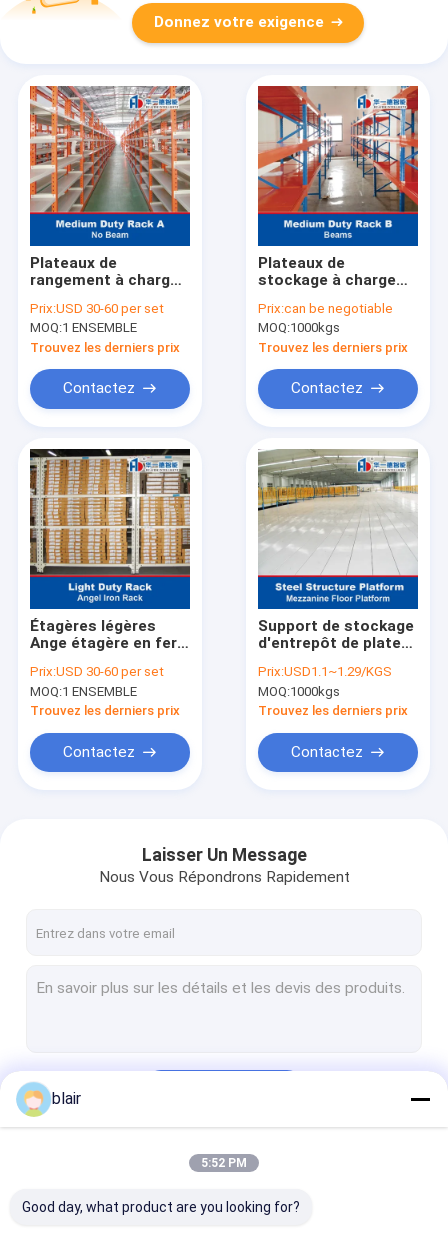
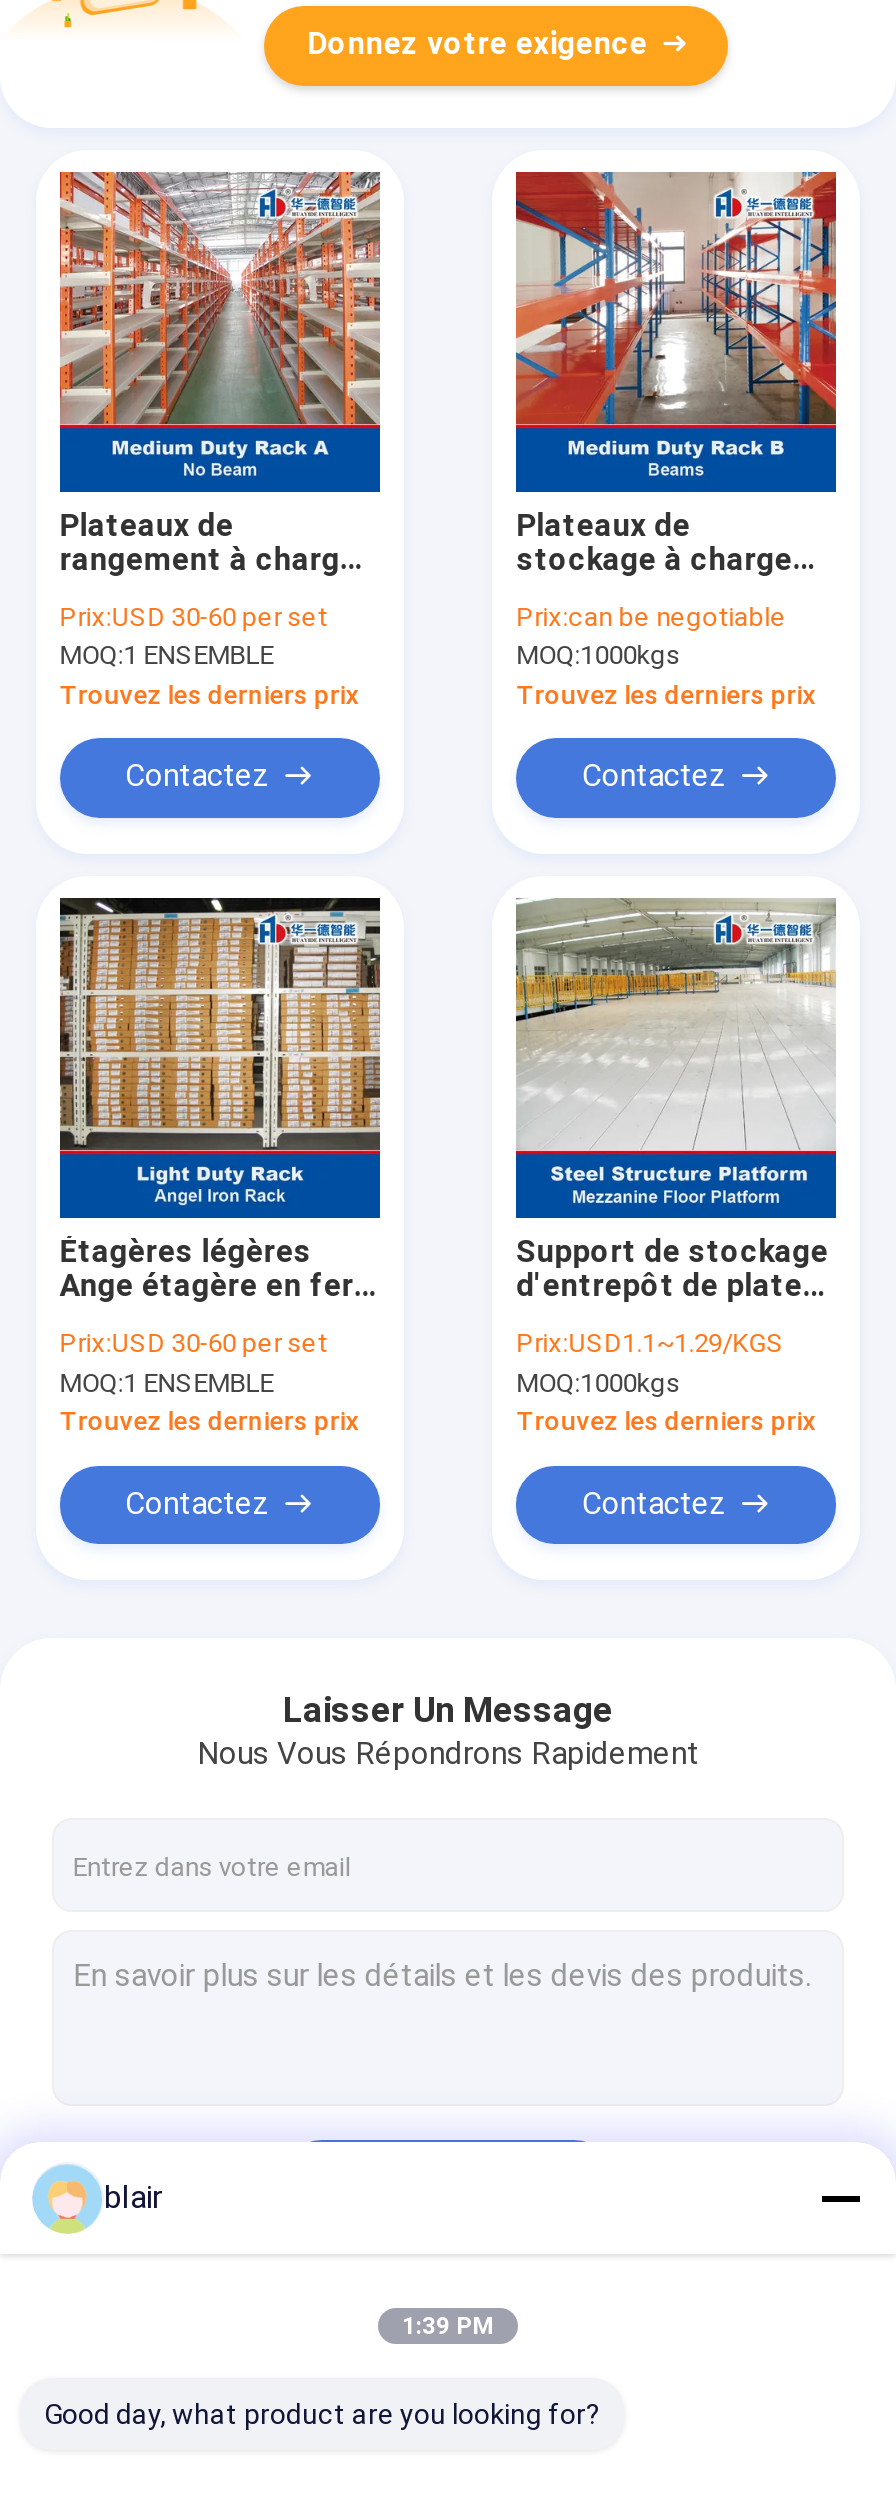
[201,1156,247,1170] 5:52 PM -> [402,2312,494,2340] 1:39 PM

